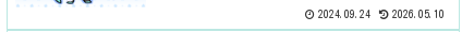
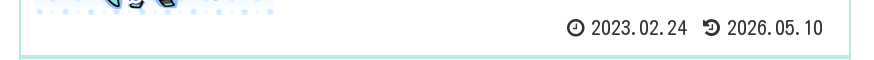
[318,9,445,19] 2024.09.24 2026.05.10 -> [591,16,823,36] 2023.02.24 2026.05.10

